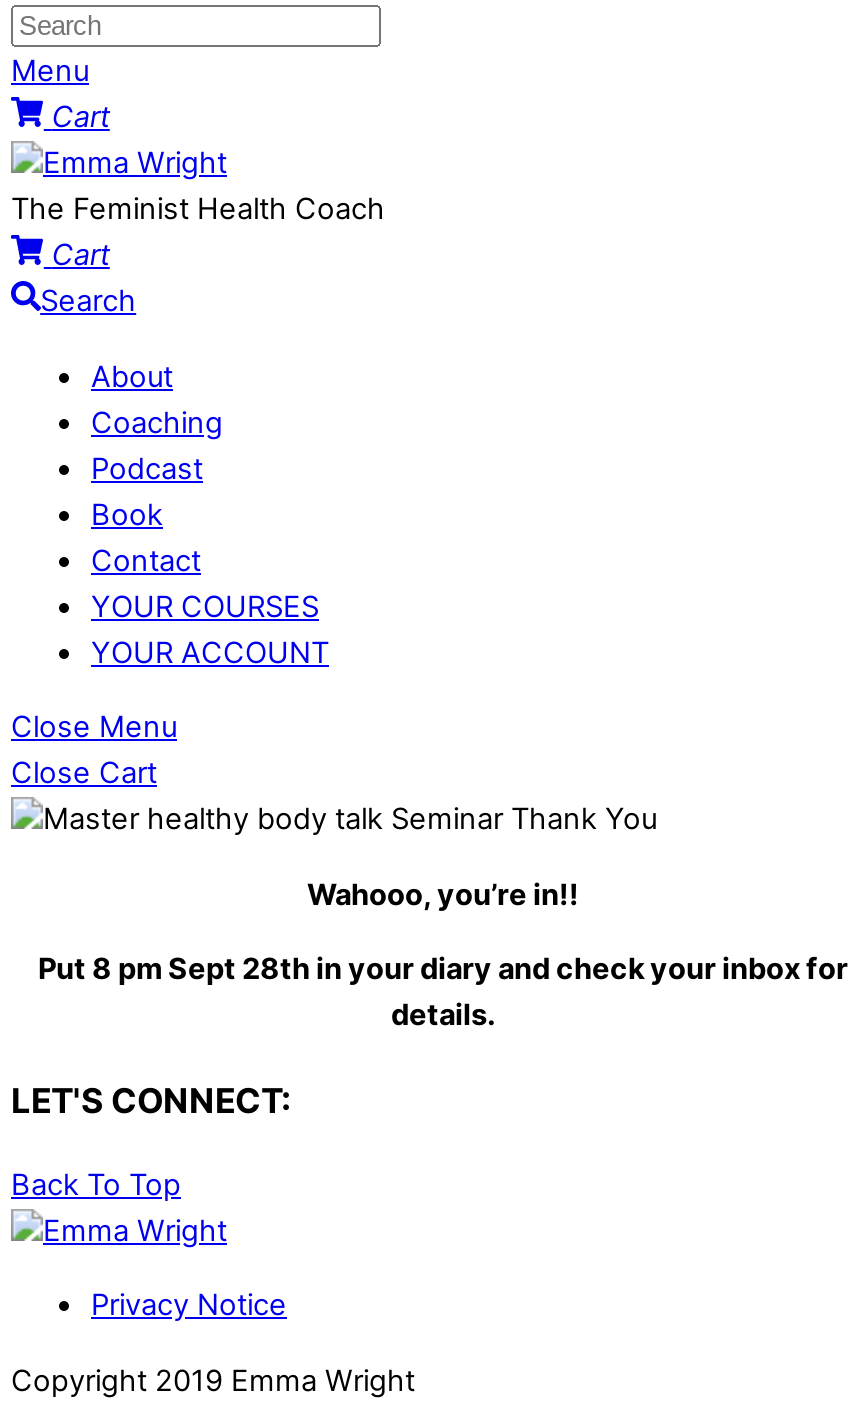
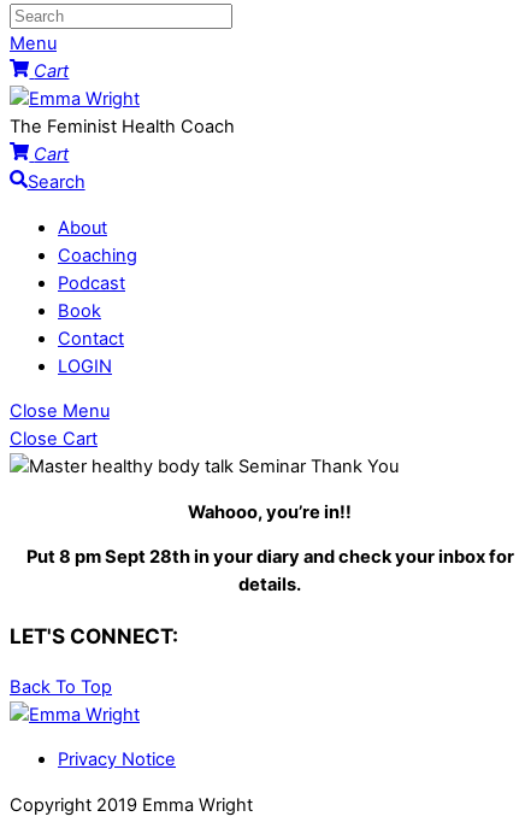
[91,588,329,670] YOUR COURSES | YOUR ACCOUNT -> [58,355,112,377] LOGIN

